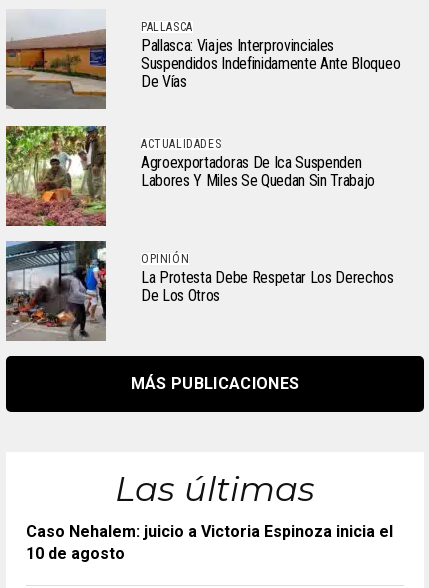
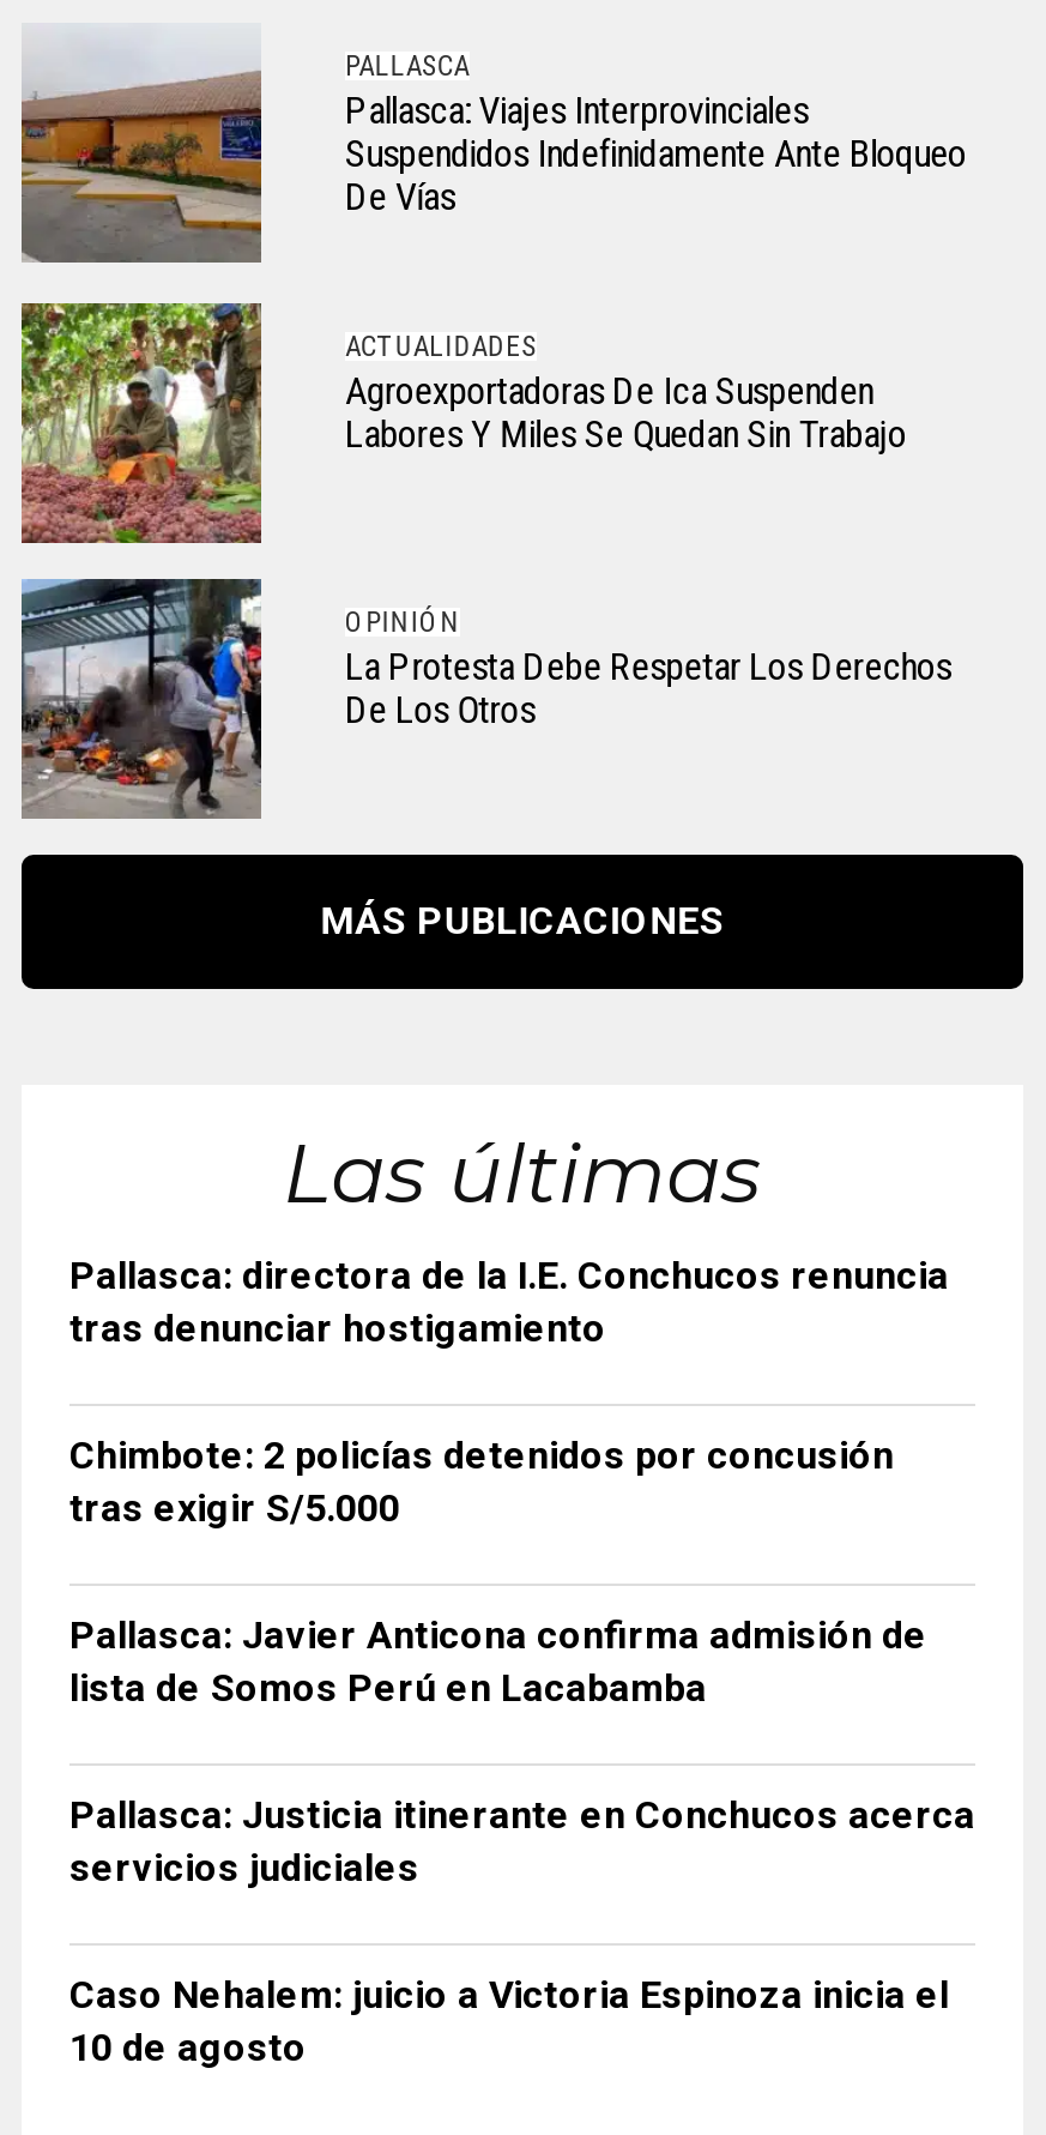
none -> [69,1253,975,1890] Pallasca: directora de la I.E. Conchucos renuncia | tras denunciar hostigamiento | Chimbote: 2 policías detenidos por concusión | tras exigir S/5.000 | Pallasca: Javier Anticona confirma admisión de | lista de Somos Perú en Lacabamba | Pallasca: Justicia itinerante en Conchucos acerca | servicios judiciales

